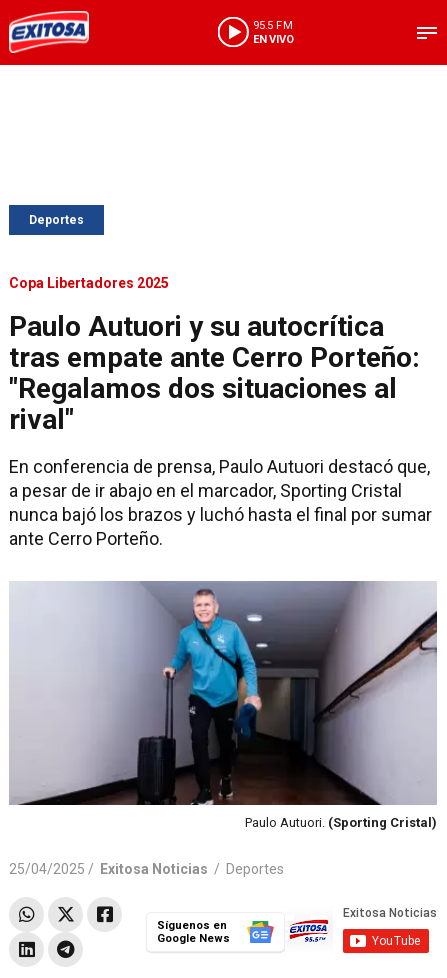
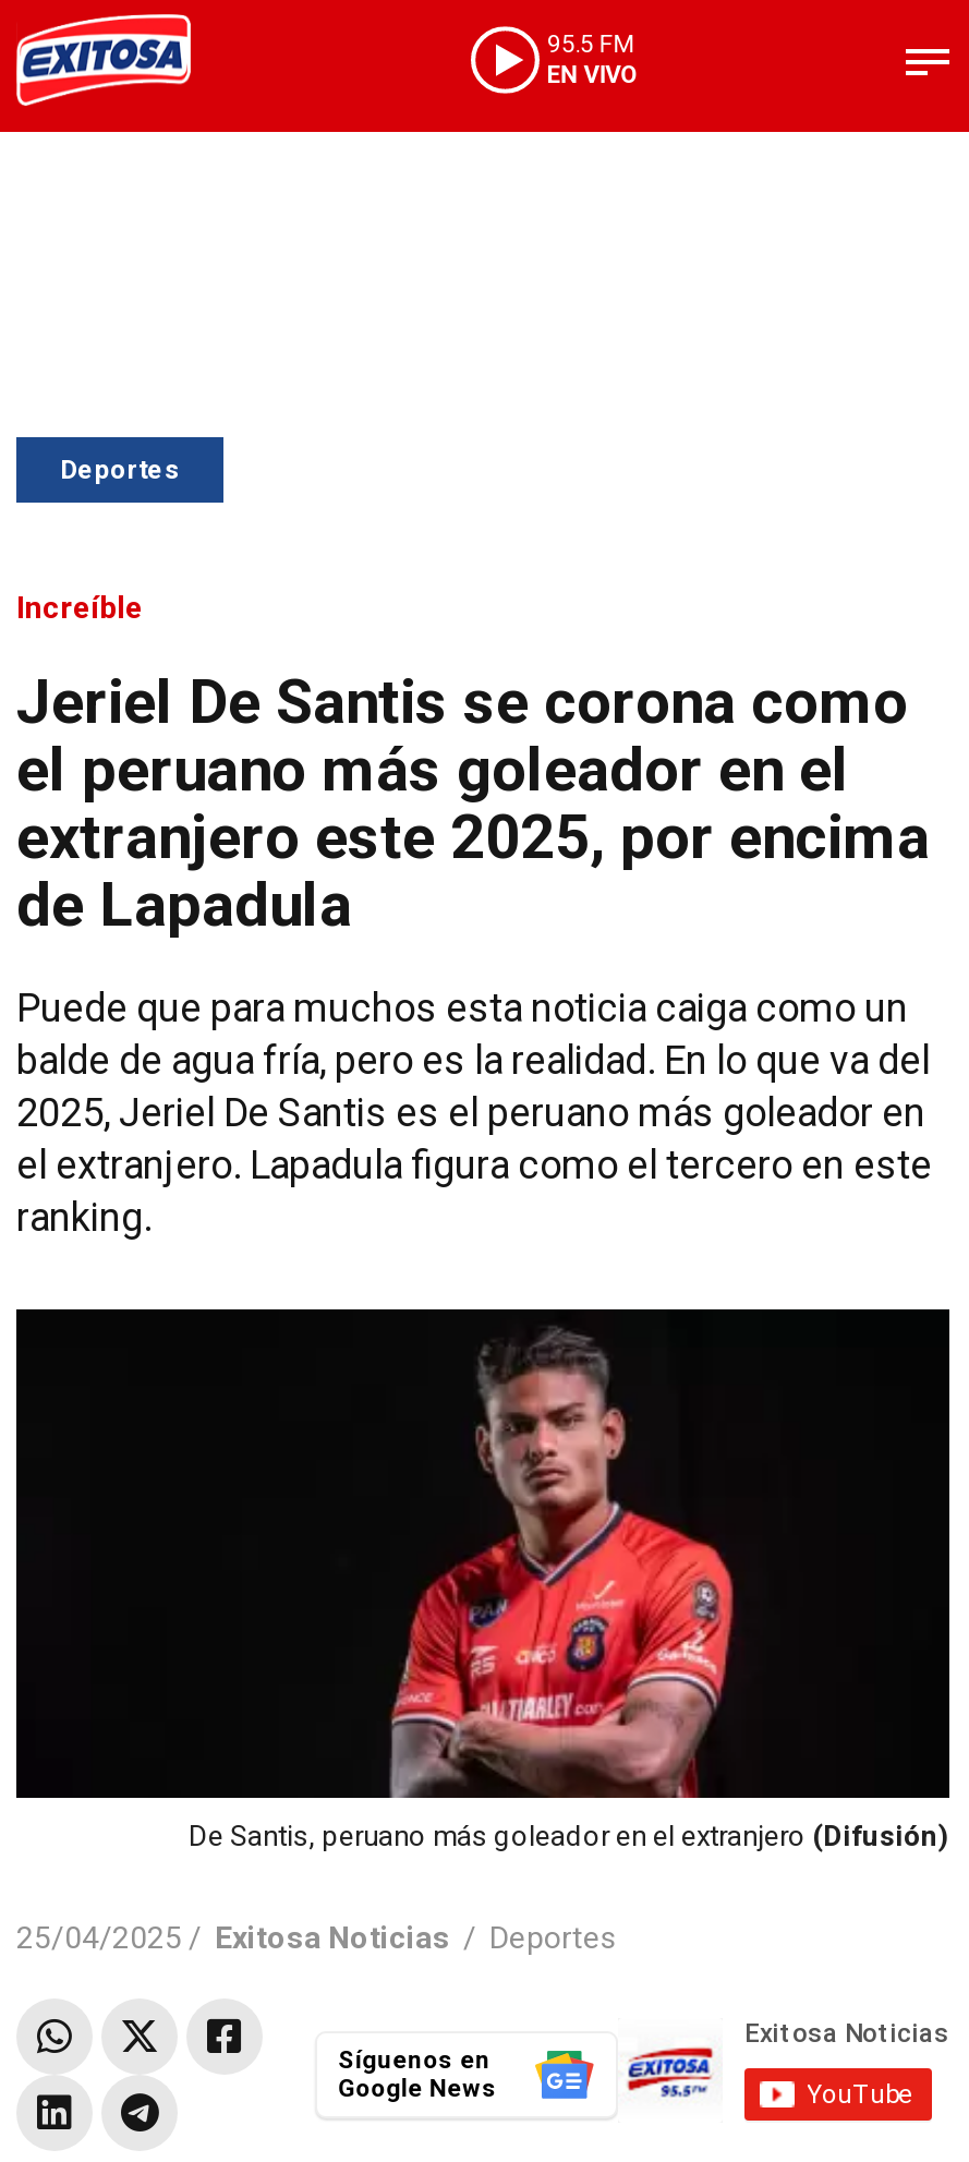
[9,275,169,291] Copa Libertadores 2025 -> [16,590,143,625] Increíble
[9,310,420,436] Paulo Autuori y su autocrítica | tras empate ante Cerro Porteño: | "Regalamos dos situaciones al | rival" -> [16,666,930,941] Jeriel De Santis se corona como | el peruano más goleador en el | extranjero este 2025, por encima | de Lapadula
[9,456,432,549] En conferencia de prensa, Paulo Autuori destacó que, | a pesar de ir abajo en el marcador, Sporting Cristal | nunca bajó los brazos y luchó hasta el final por sumar | ante Cerro Porteño. -> [16,985,932,1240] Puede que para muchos esta noticia caiga como un | balde de agua fría, pero es la realidad. En lo que va del | 2025, Jeriel De Santis es el peruano más goleador en | el extranjero. Lapadula figura como el tercero en este | ranking.
[9,581,438,830] [image] | Paulo Autuori. (Sporting Cristal) -> [14,1307,952,1851] [image] | De Santis, peruano más goleador en el extranjero (Difusión)

